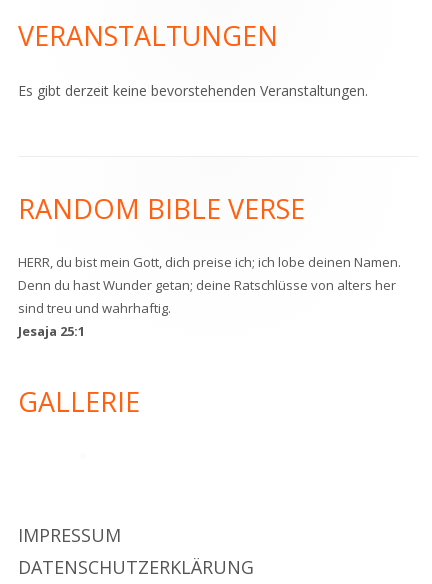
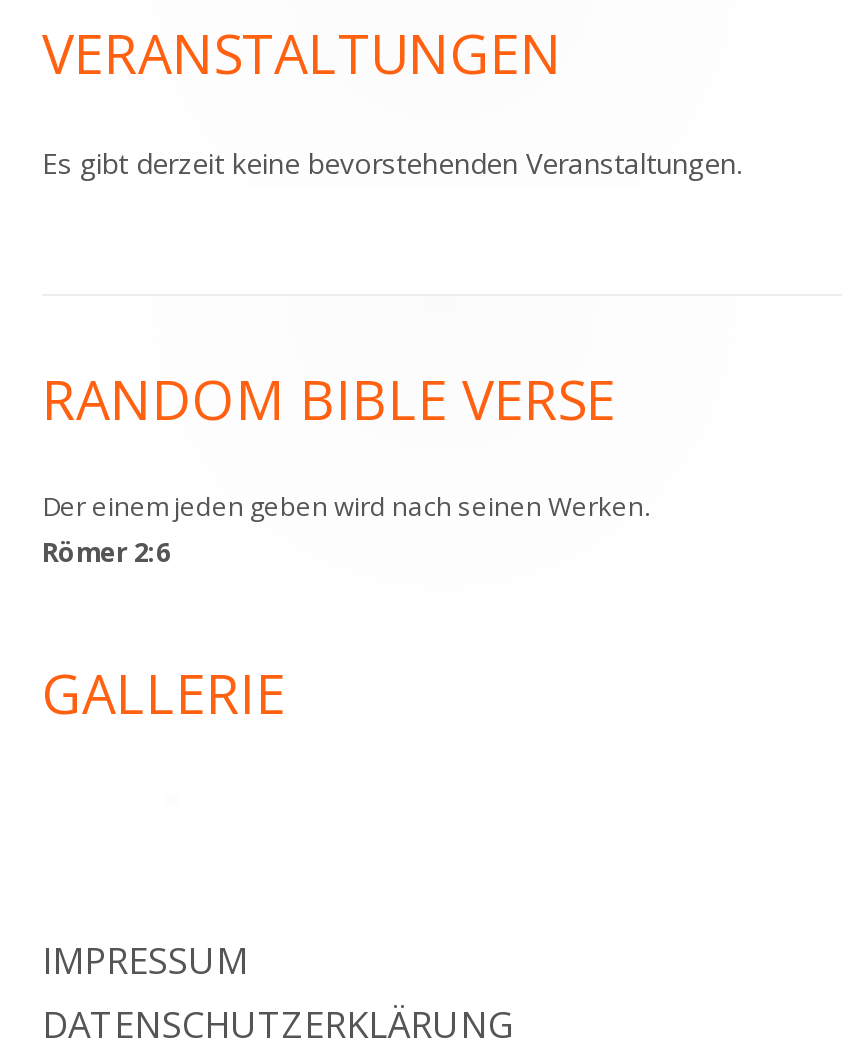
[18,253,401,340] HERR, du bist mein Gott, dich preise ich; ich lobe deinen Namen. | Denn du hast Wunder getan; deine Ratschlüsse von alters her | sind treu und wahrhaftig. | Jesaja 25:1 -> [42,488,650,570] Der einem jeden geben wird nach seinen Werken. | Römer 2:6

